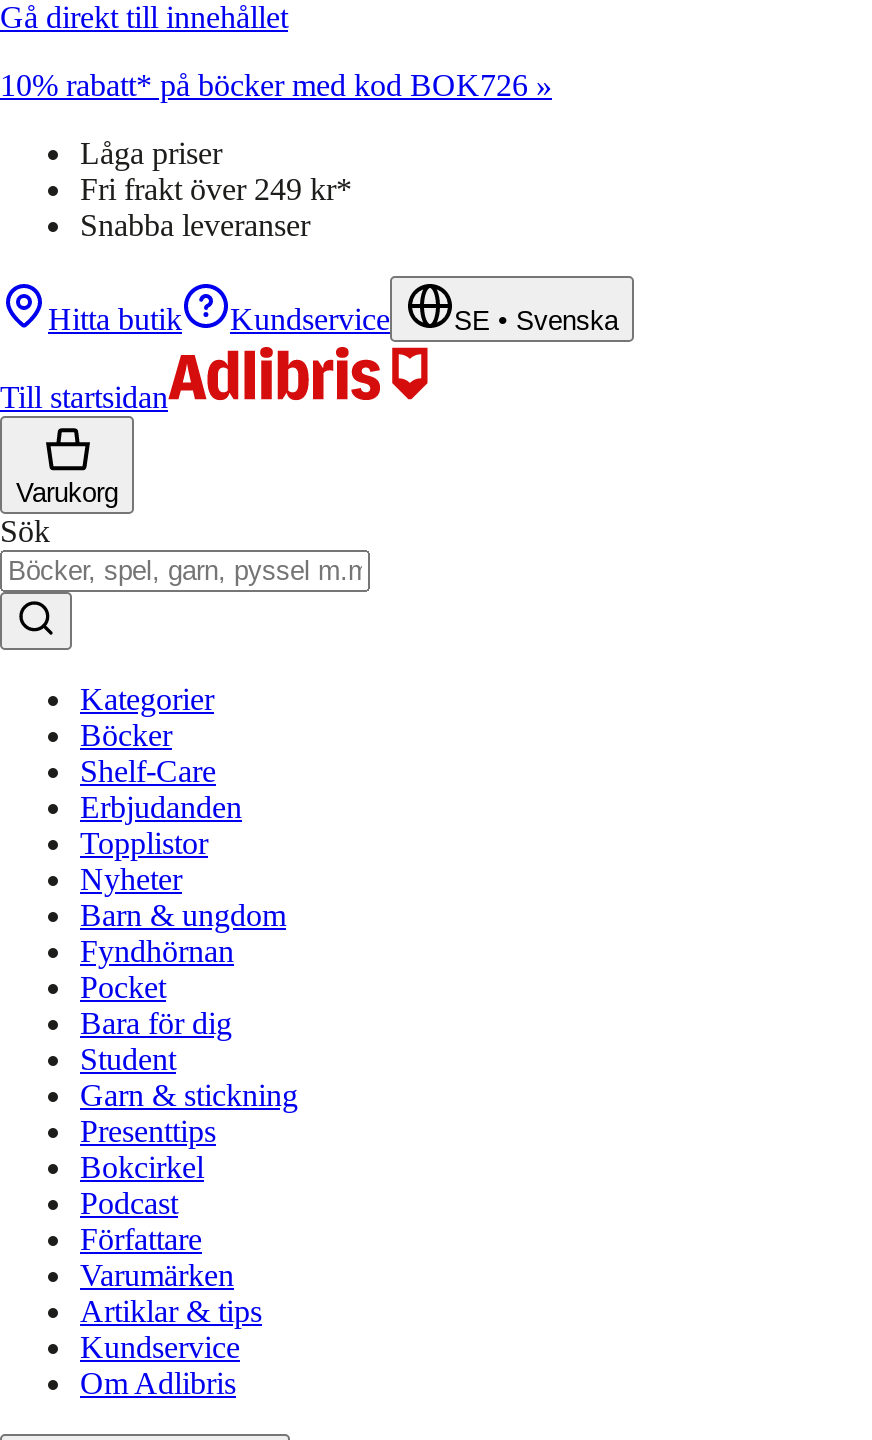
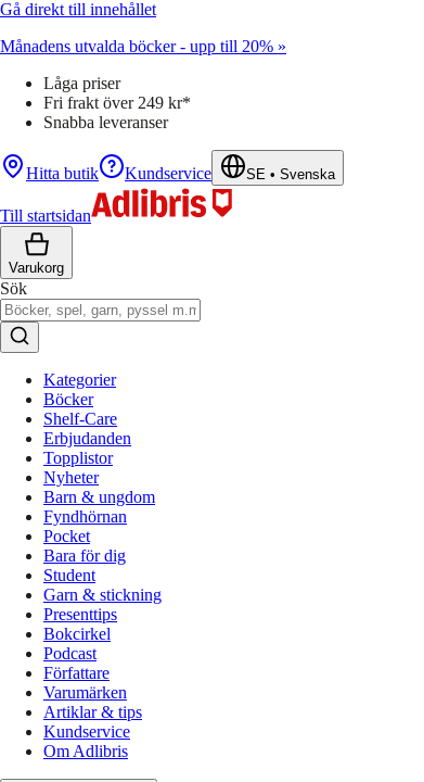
[0,68,552,102] 10% rabatt* på böcker med kod BOK726 » -> [0,37,286,55] Månadens utvalda böcker - upp till 20% »

